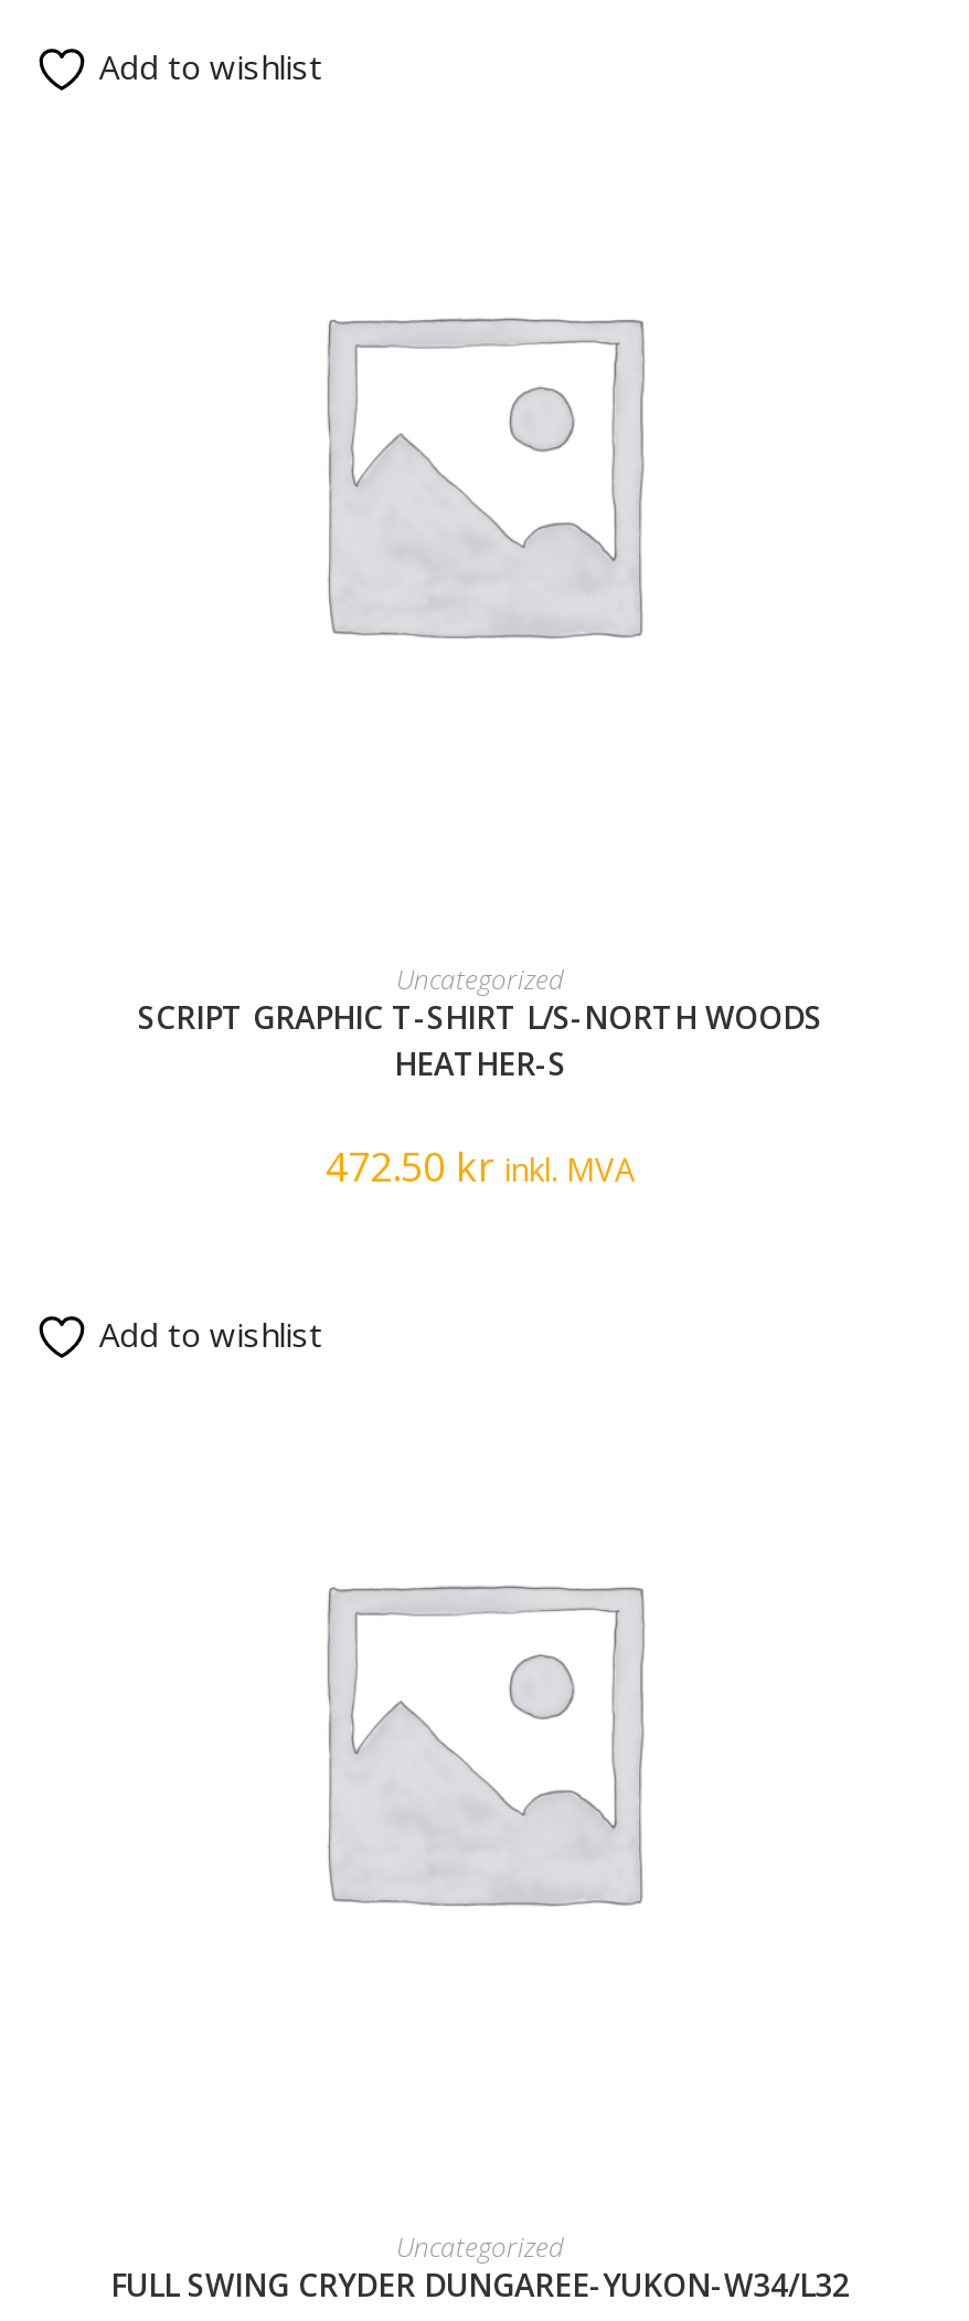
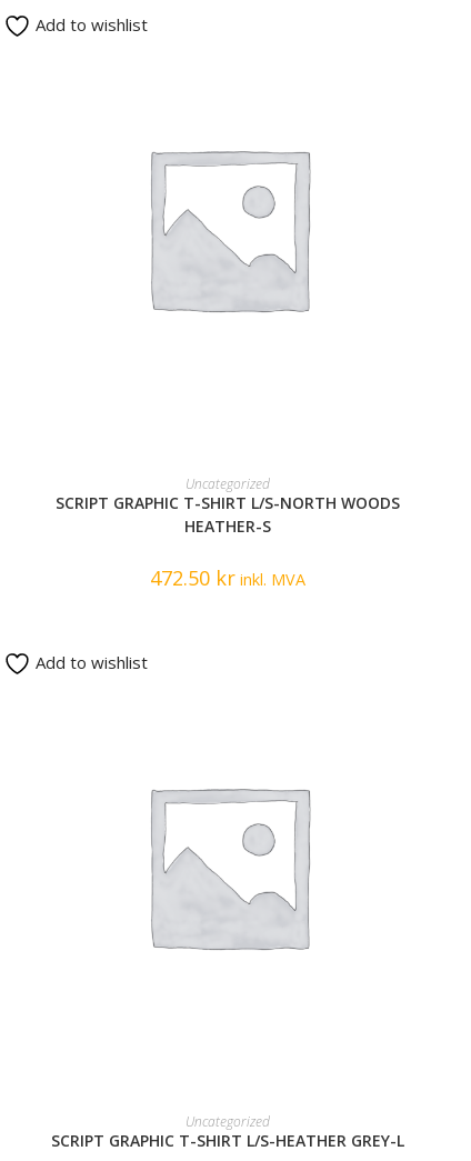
[110,2263,850,2305] FULL SWING CRYDER DUNGAREE-YUKON-W34/L32 -> [51,1130,404,1151] SCRIPT GRAPHIC T-SHIRT L/S-HEATHER GREY-L

